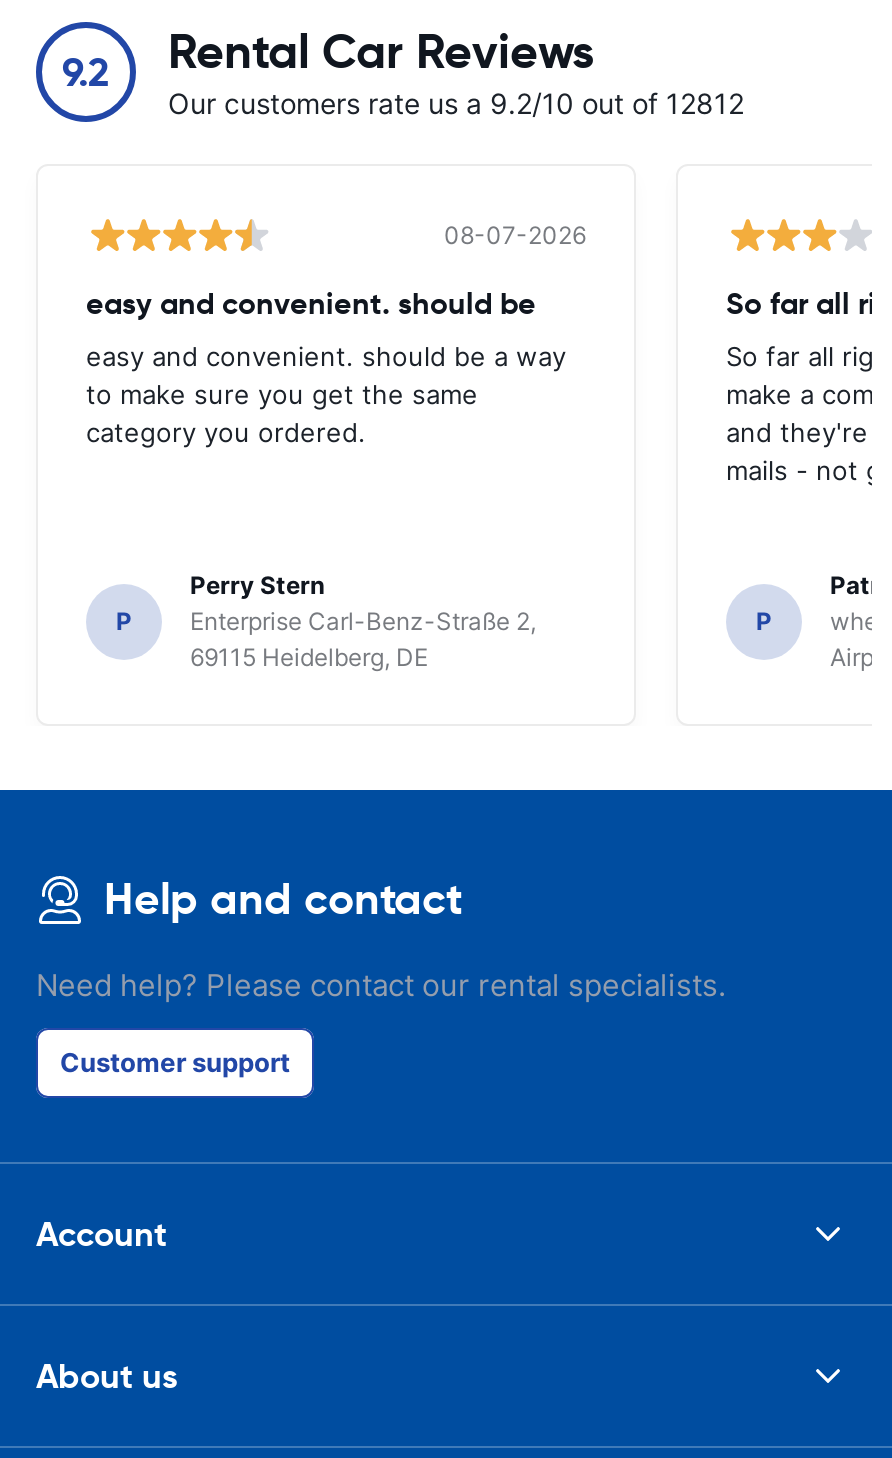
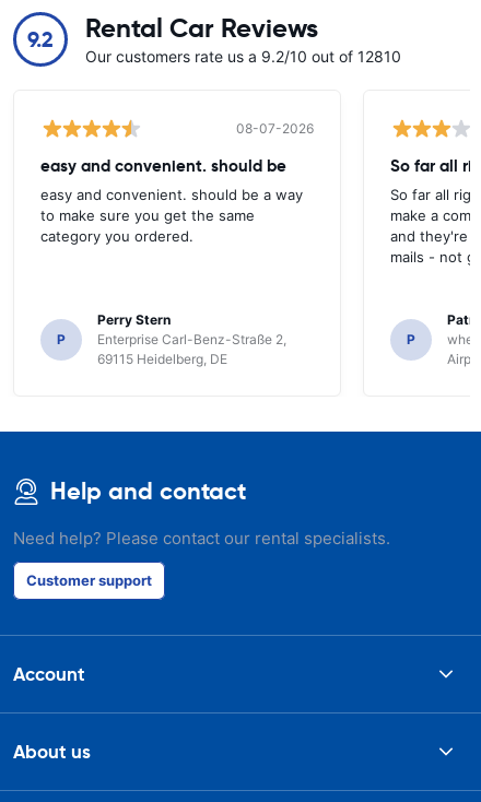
[168,86,744,120] Our customers rate us a 9.2/10 out of 12812 -> [85,47,401,66] Our customers rate us a 9.2/10 out of 12810

